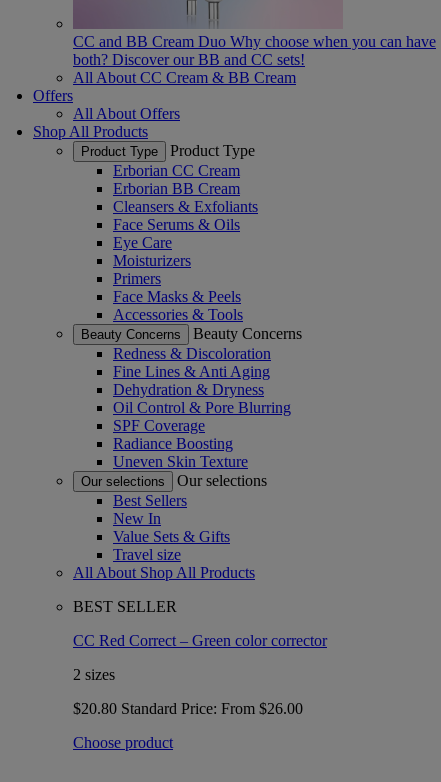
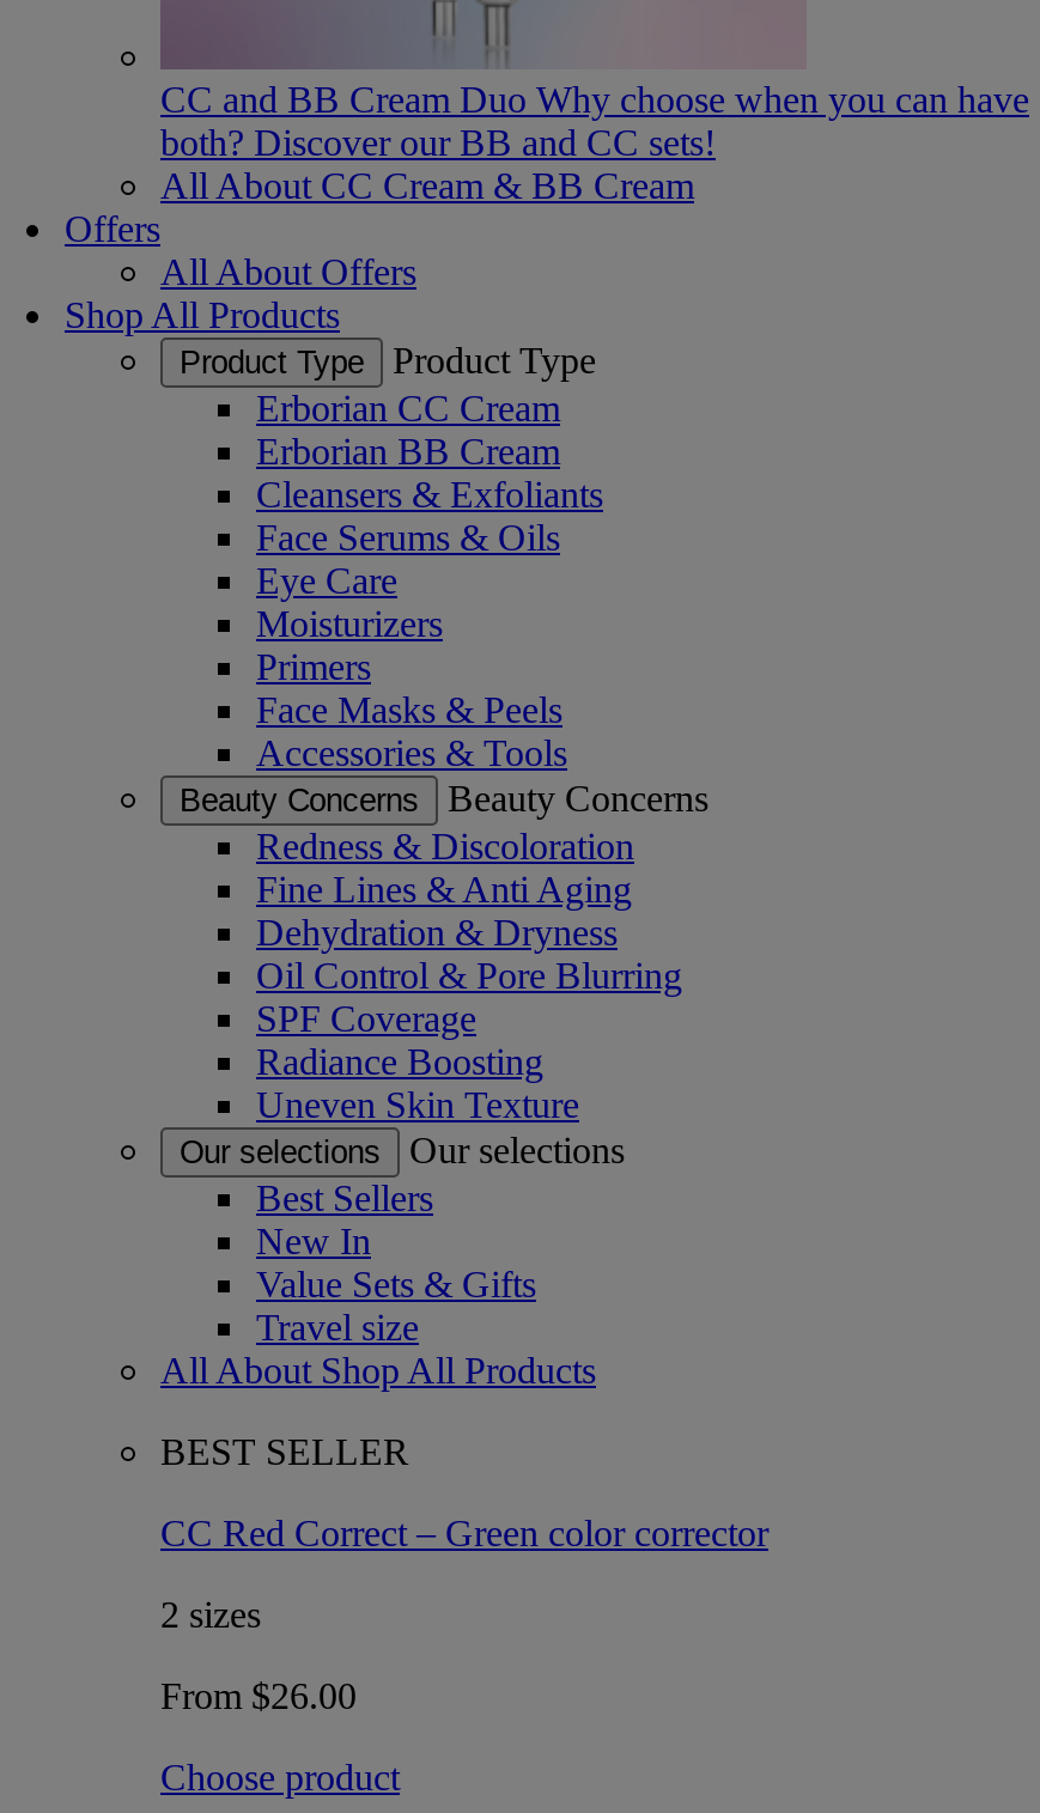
[73,700,303,717] $20.80 Standard Price: From $26.00 -> [160,1675,357,1716] From $26.00

